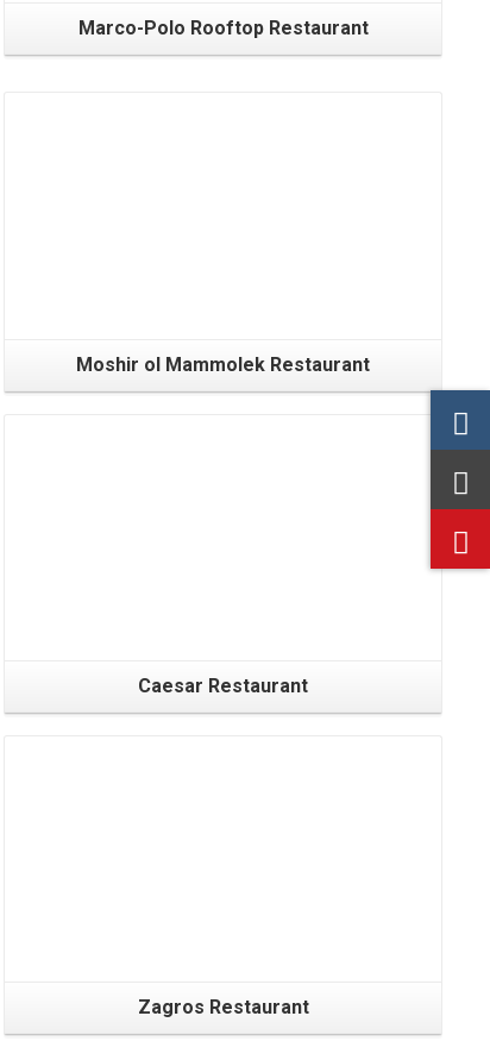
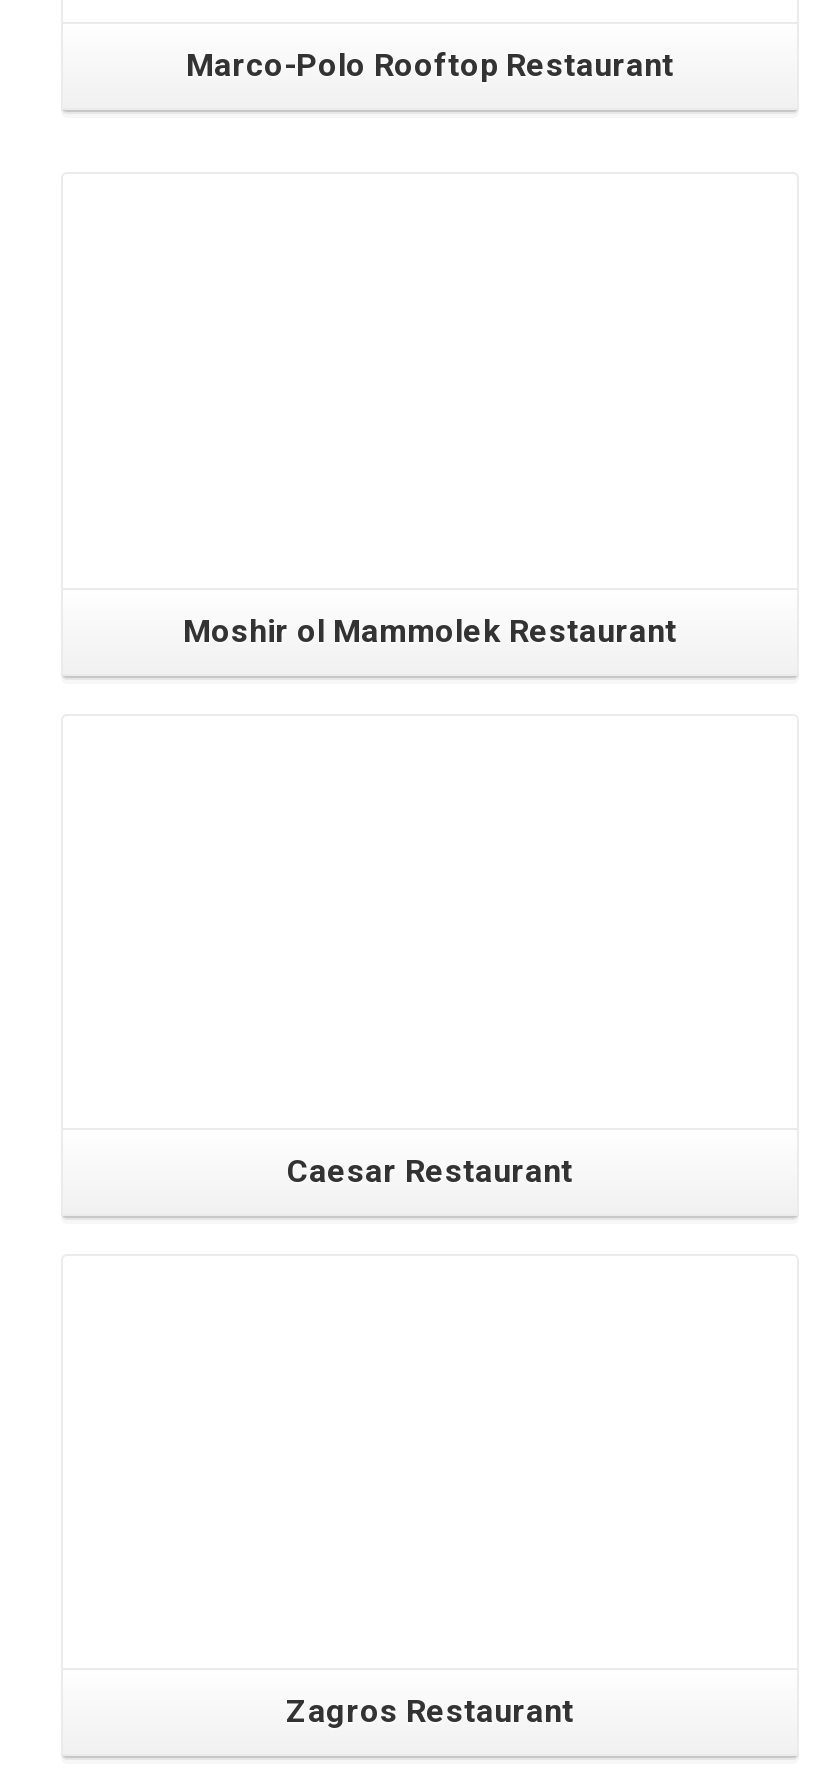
[428,389,486,571] [image] -> none

